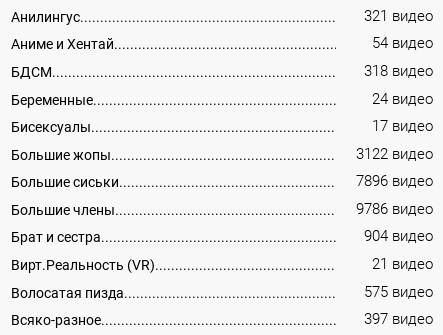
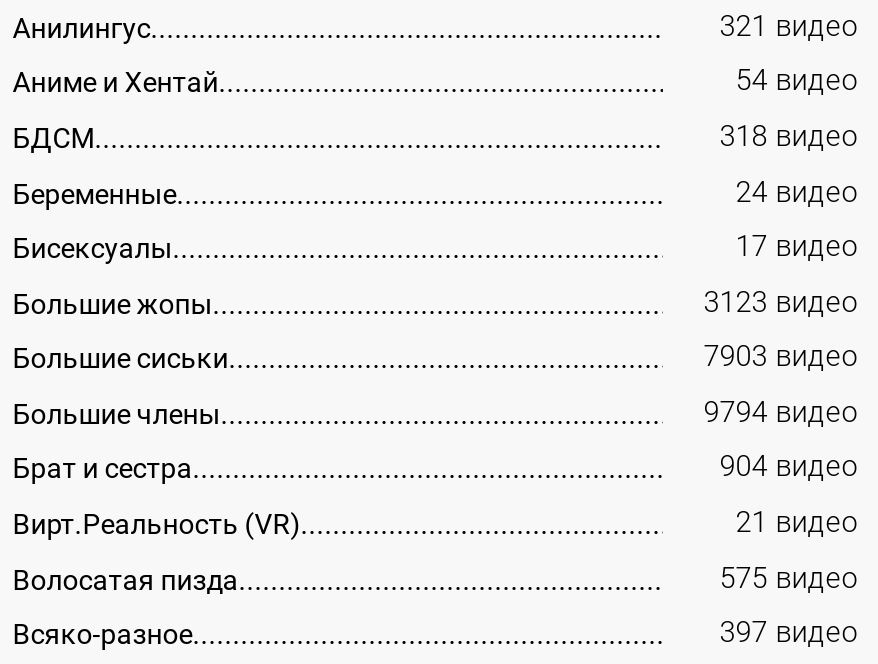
[356,146,433,163] 3122 видео -> [704,285,858,319] 3123 видео
[356,173,433,190] 7896 видео -> [704,341,858,375] 7903 видео
[356,201,433,218] 9786 видео -> [704,396,858,430] 9794 видео

